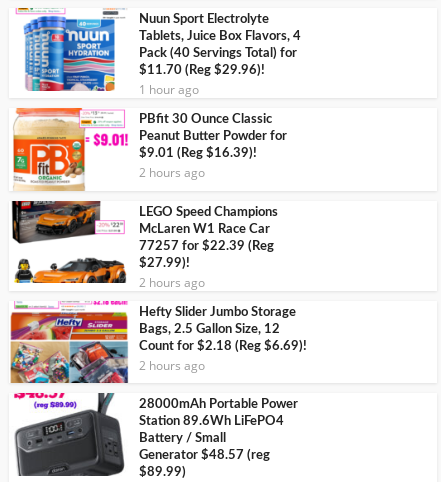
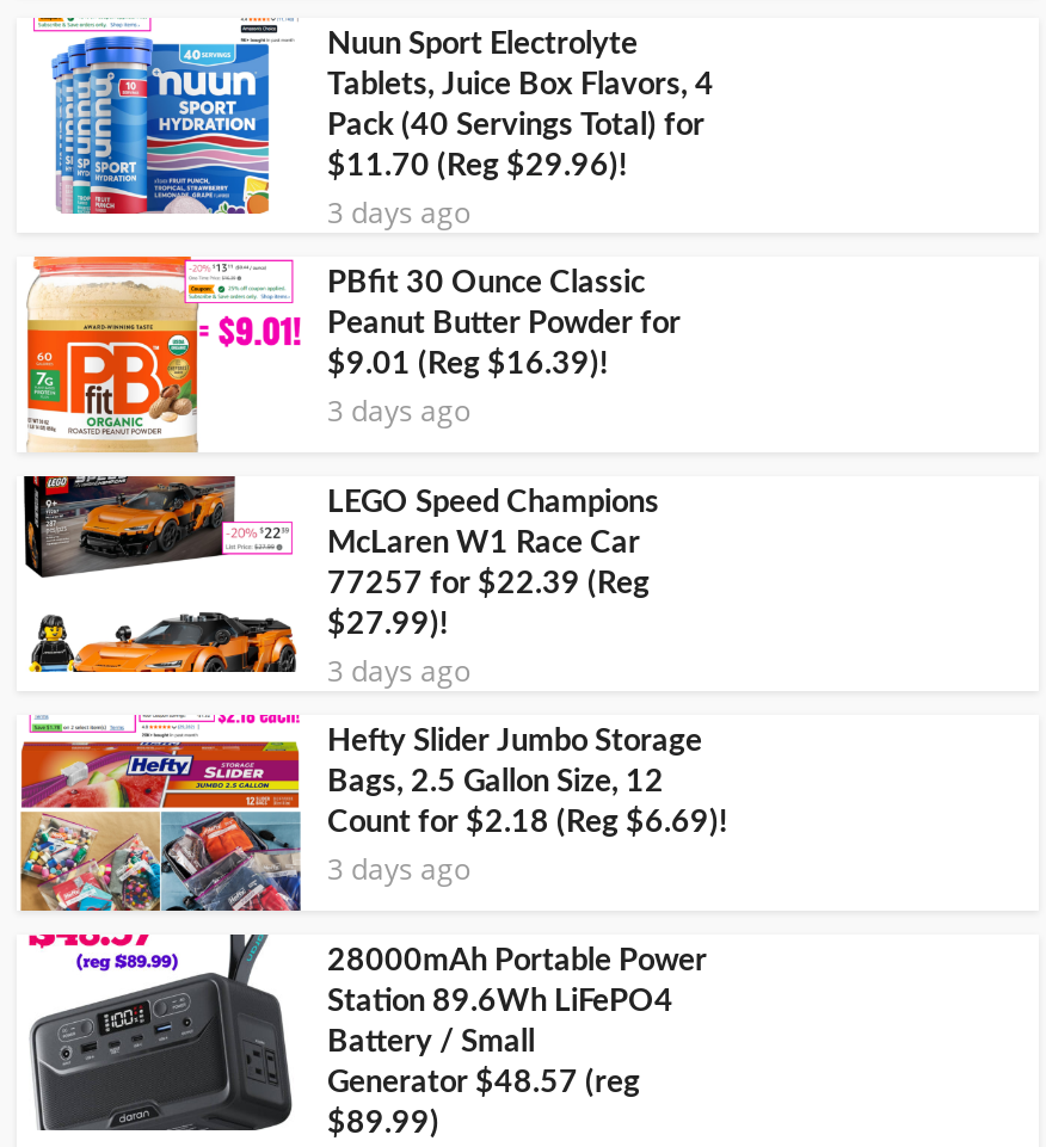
[139,81,199,98] 1 hour ago -> [327,193,470,233] 3 days ago
[139,164,205,181] 2 hours ago -> [327,391,470,432] 3 days ago
[139,273,205,290] 2 hours ago -> [327,651,470,692] 3 days ago
[139,356,205,373] 2 hours ago -> [327,849,470,890] 3 days ago

